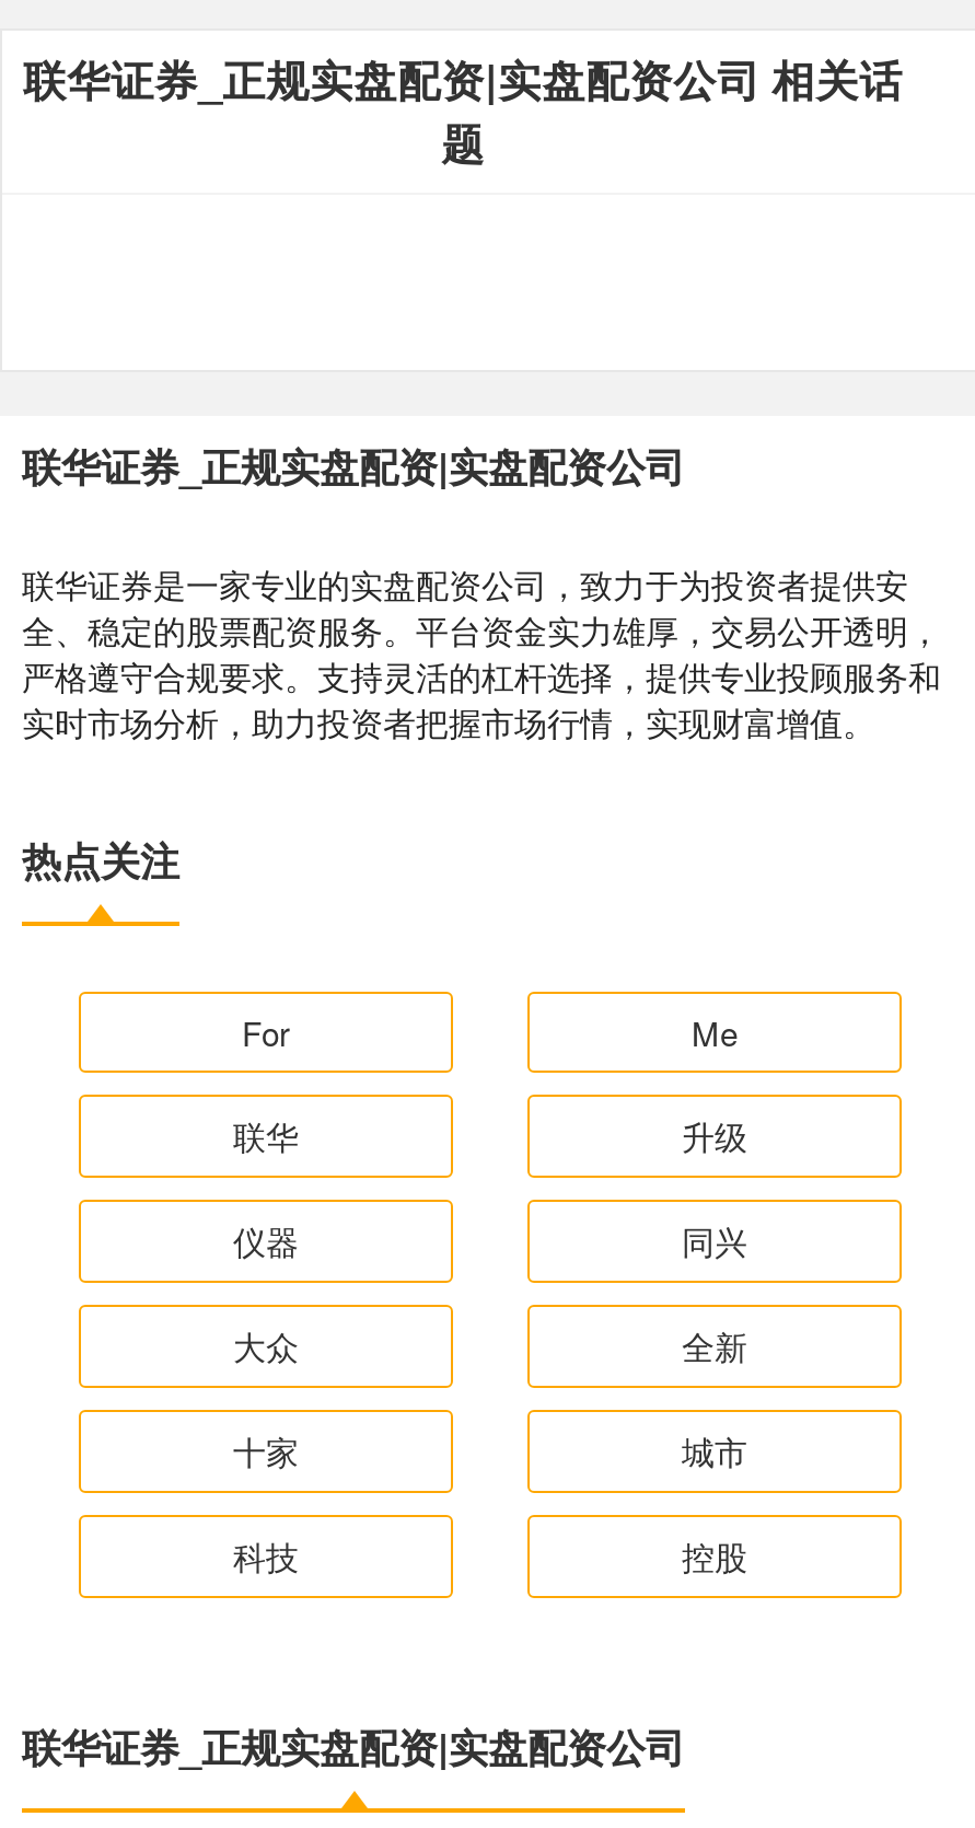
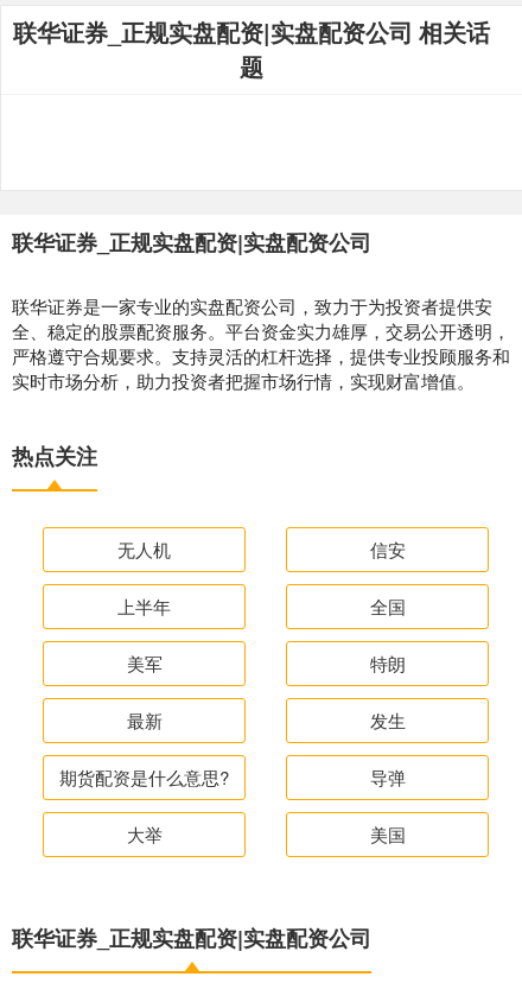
[242,1009,738,1055] For | Me -> [117,537,405,562] 无人机 | 信安
[233,1112,747,1158] 联华 | 升级 -> [117,594,405,619] 上半年 | 全国
[233,1217,747,1263] 仪器 | 同兴 -> [126,651,405,676] 美军 | 特朗
[233,1322,747,1368] 大众 | 全新 -> [126,708,405,733] 最新 | 发生
[233,1427,747,1473] 十家 | 城市 -> [59,765,405,789] 期货配资是什么意思? | 导弹
[233,1532,747,1578] 科技 | 控股 -> [126,822,405,846] 大举 | 美国

